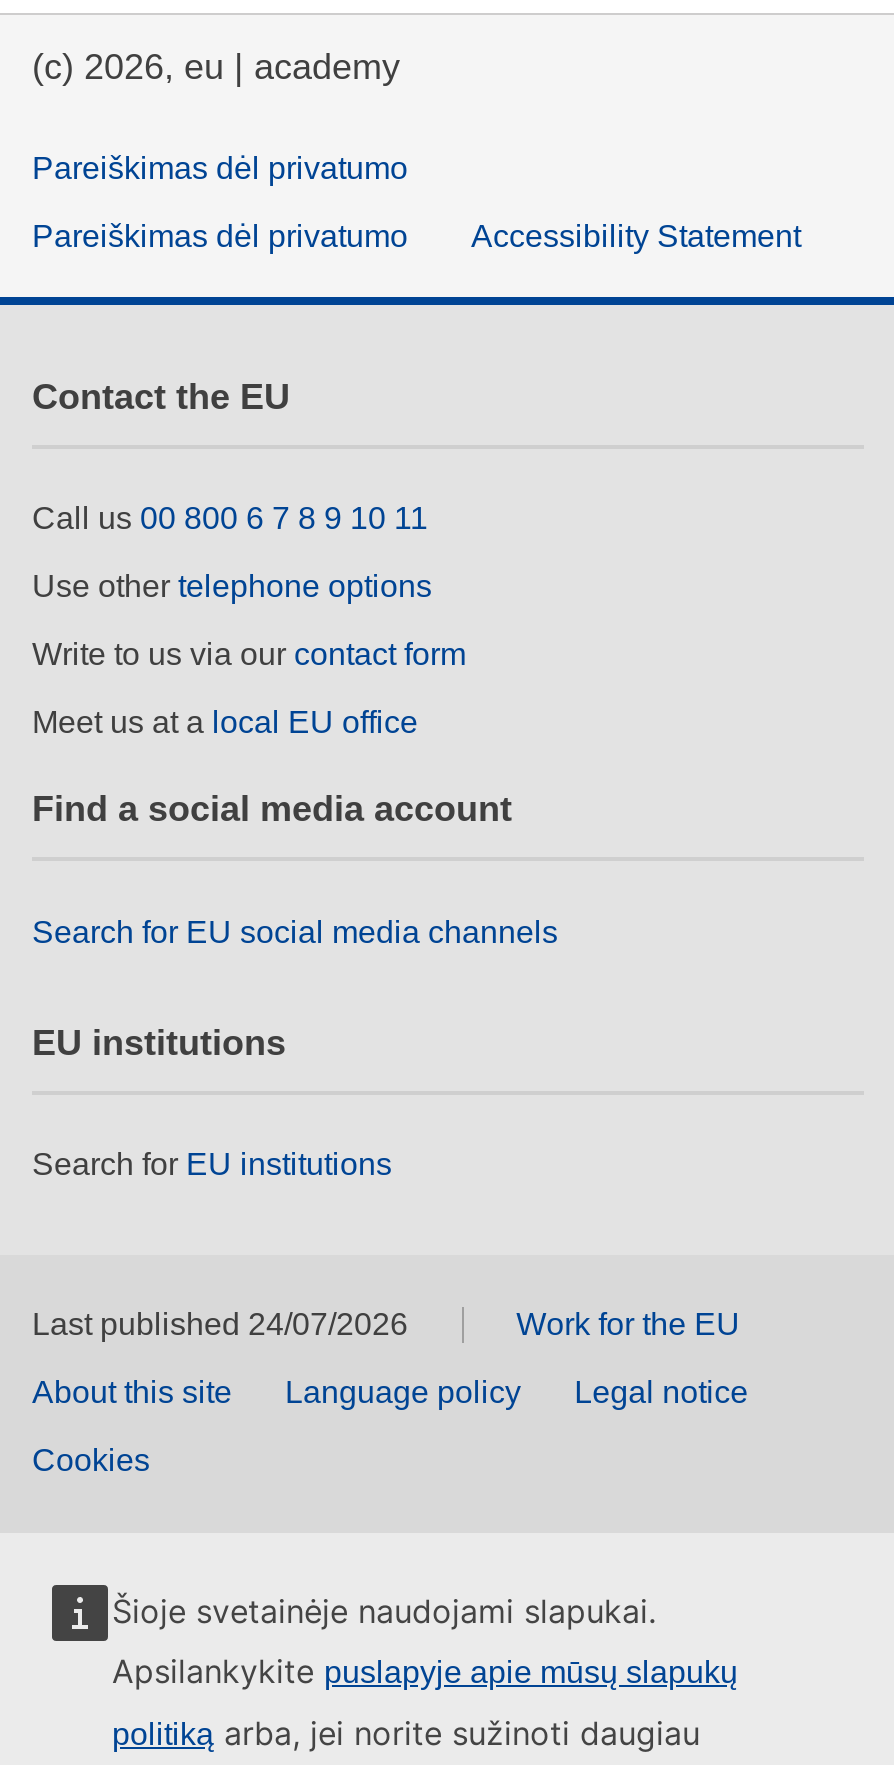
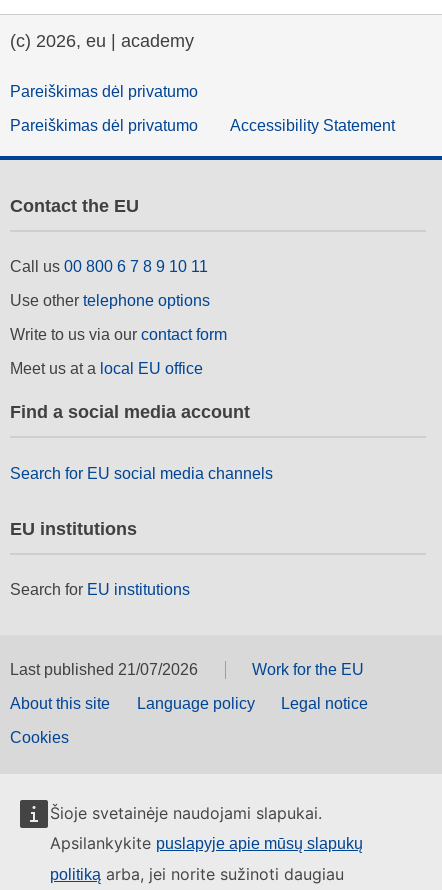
[32,1308,408,1342] Last published 24/07/2026 -> [10,661,198,678] Last published 21/07/2026

